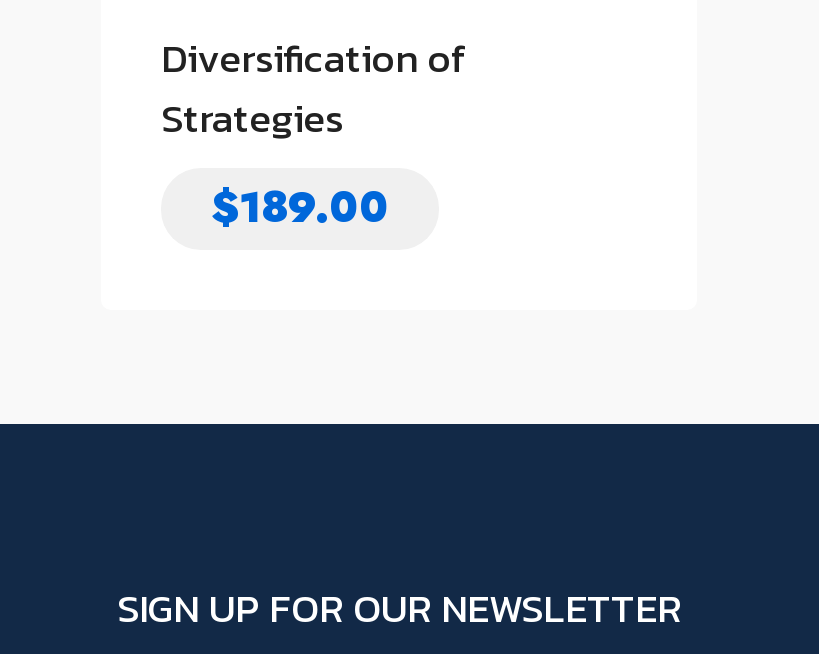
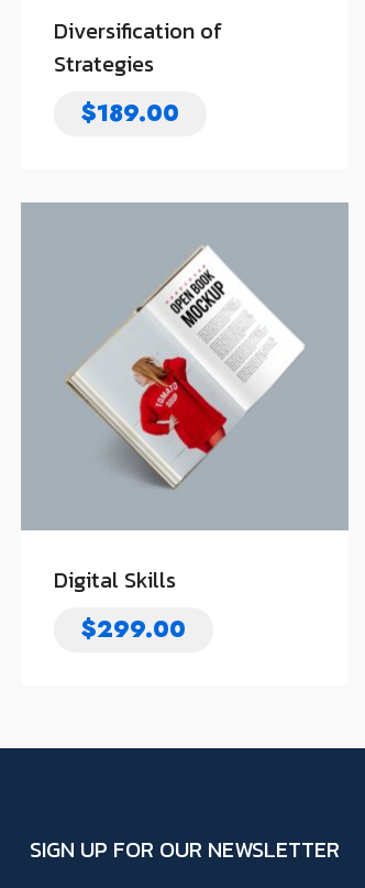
none -> [21,202,349,646] [image] | Digital Skills | $299.00

